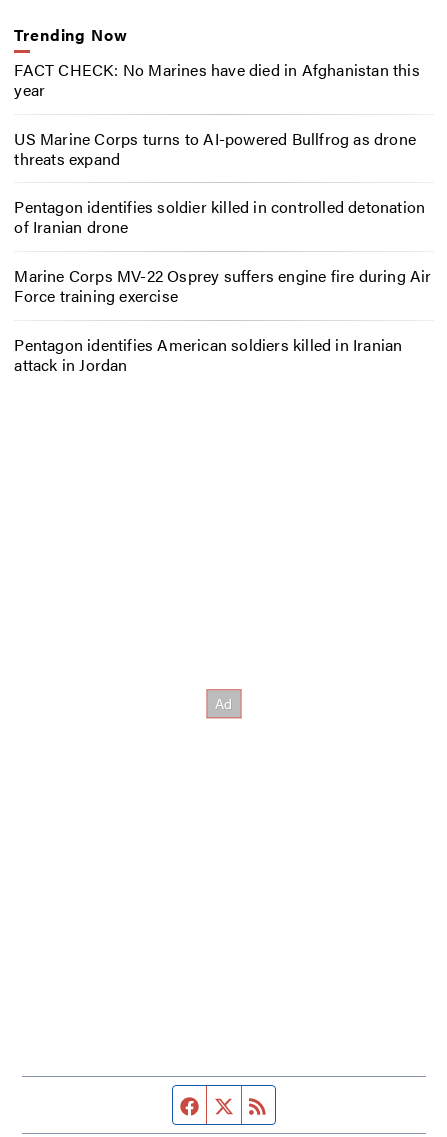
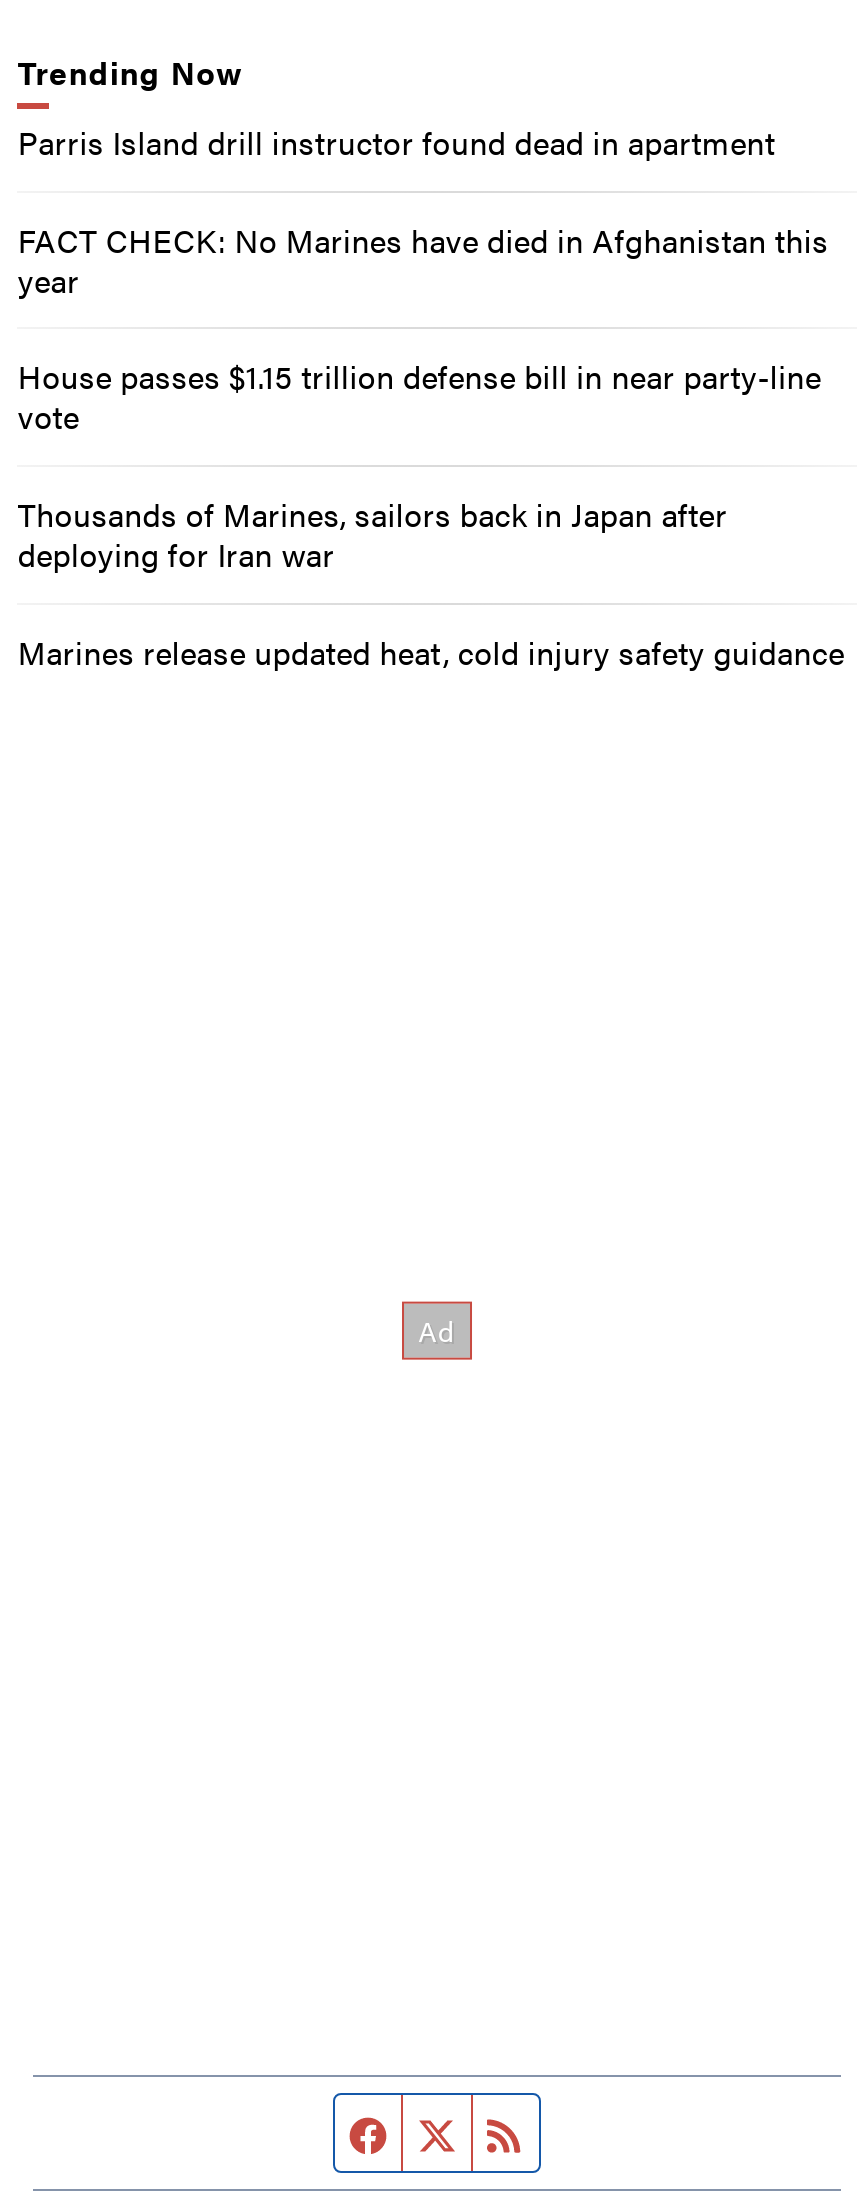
none -> [18,118,775,164] Parris Island drill instructor found dead in apartment
moved [14,58,420,101] -> [18,216,829,302]: FACT CHECK: No Marines have died in Afghanistan this | year
[14,126,432,376] US Marine Corps turns to AI-powered Bullfrog as drone | threats expand | Pentagon identifies soldier killed in controlled detonation | of Iranian drone | Marine Corps MV-22 Osprey suffers engine fire during Air | Force training exercise | Pentagon identifies American soldiers killed in Iranian | attack in Jordan -> [18,354,845,675] House passes $1.15 trillion defense bill in near party-line | vote | Thousands of Marines, sailors back in Japan after | deploying for Iran war | Marines release updated heat, cold injury safety guidance

